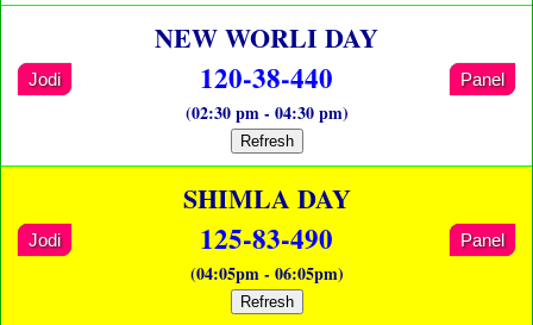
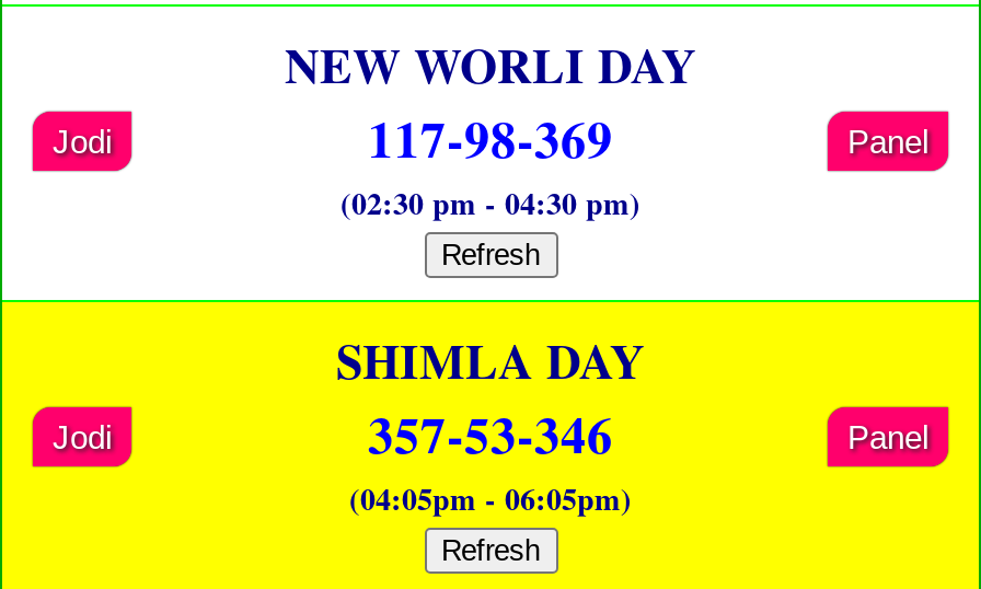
[200,57,333,97] 120-38-440 -> [368,100,613,175] 117-98-369
[200,218,333,258] 125-83-490 -> [368,396,613,470] 357-53-346

